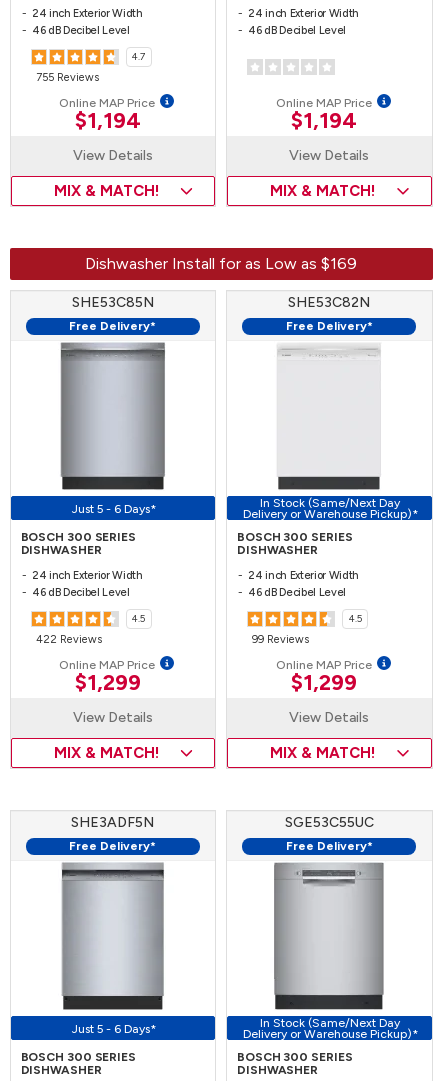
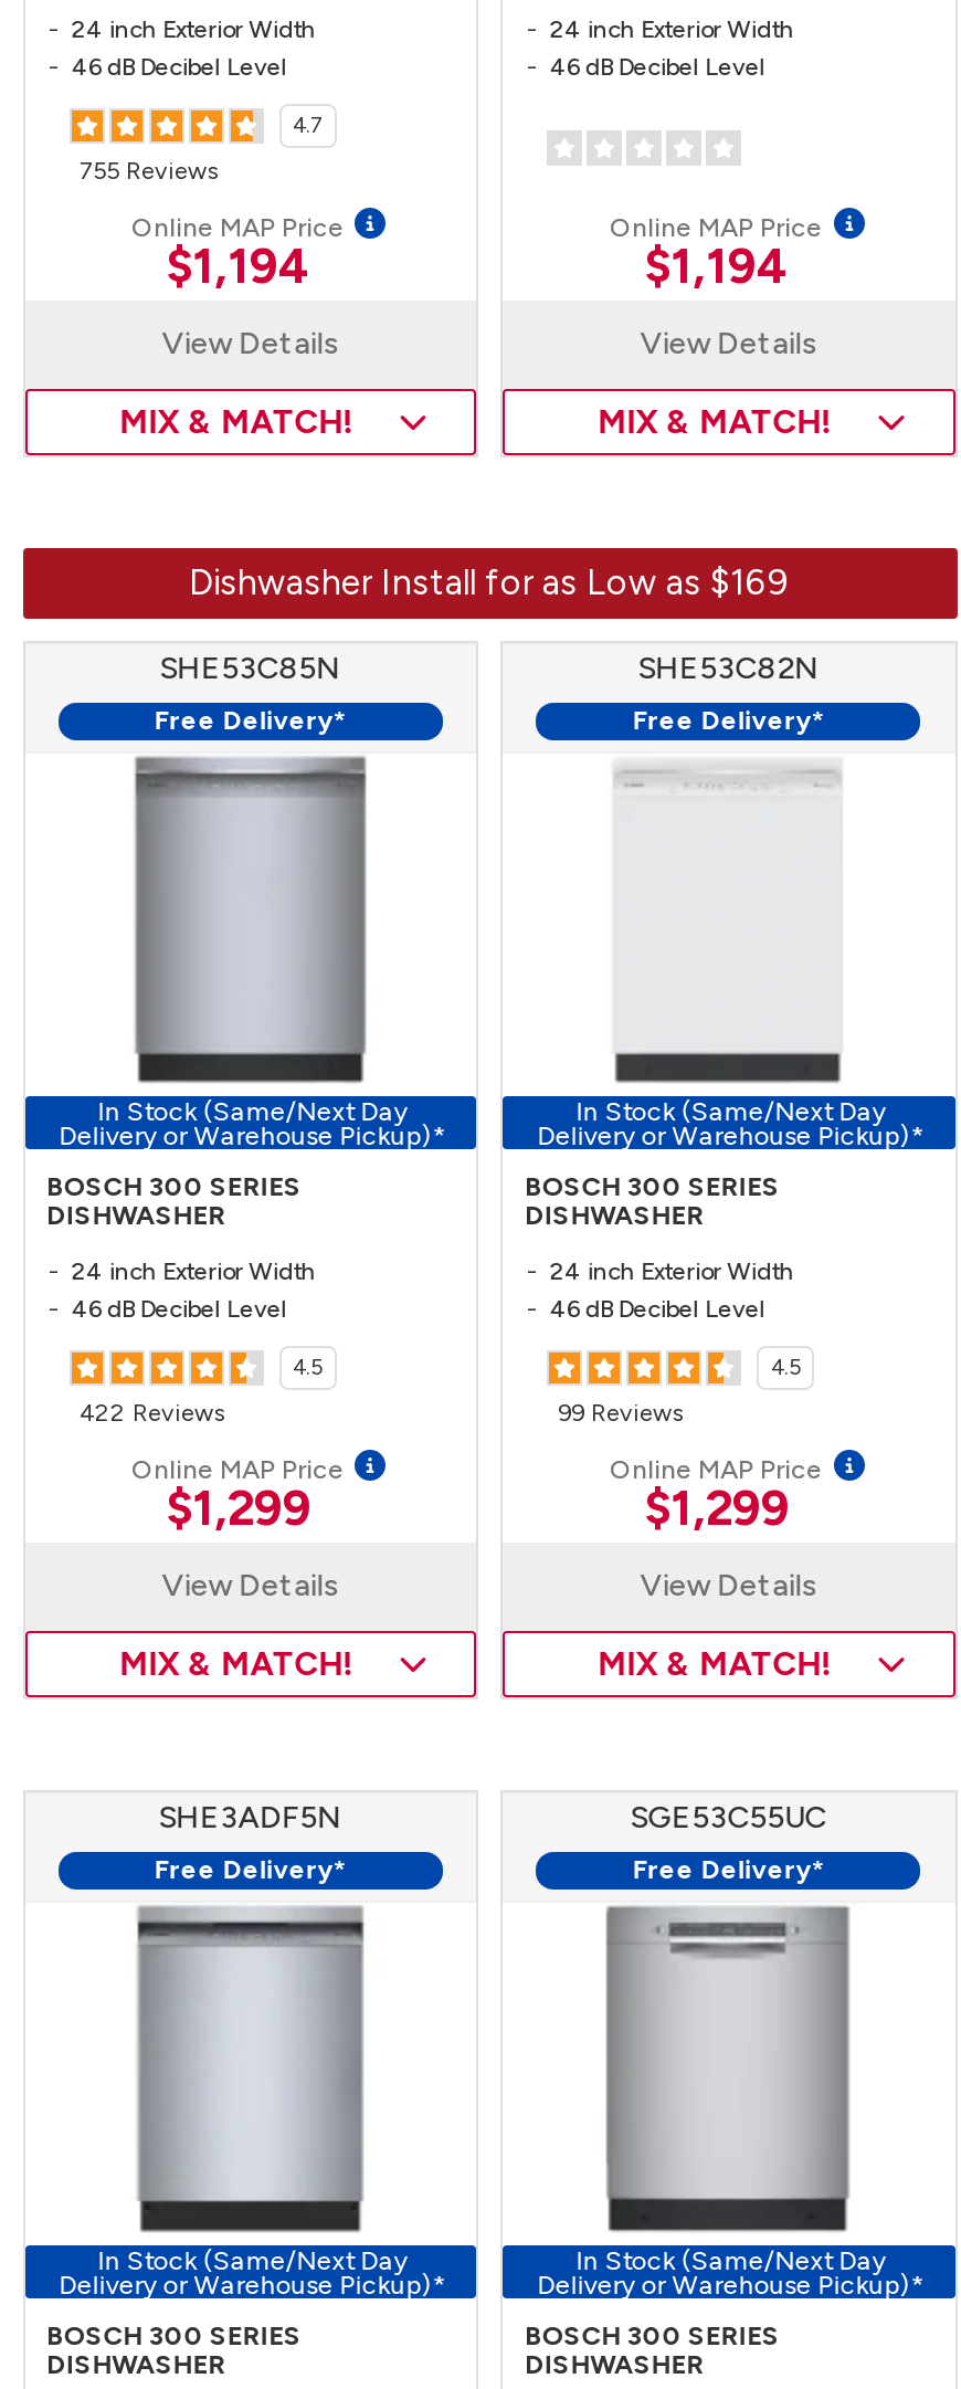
[72,501,156,515] Just 5 - 6 Days* -> [59,1096,446,1151] In Stock (Same/Next Day | Delivery or Warehouse Pickup)*
[72,1021,156,1035] Just 5 - 6 Days* -> [59,2245,446,2301] In Stock (Same/Next Day | Delivery or Warehouse Pickup)*

